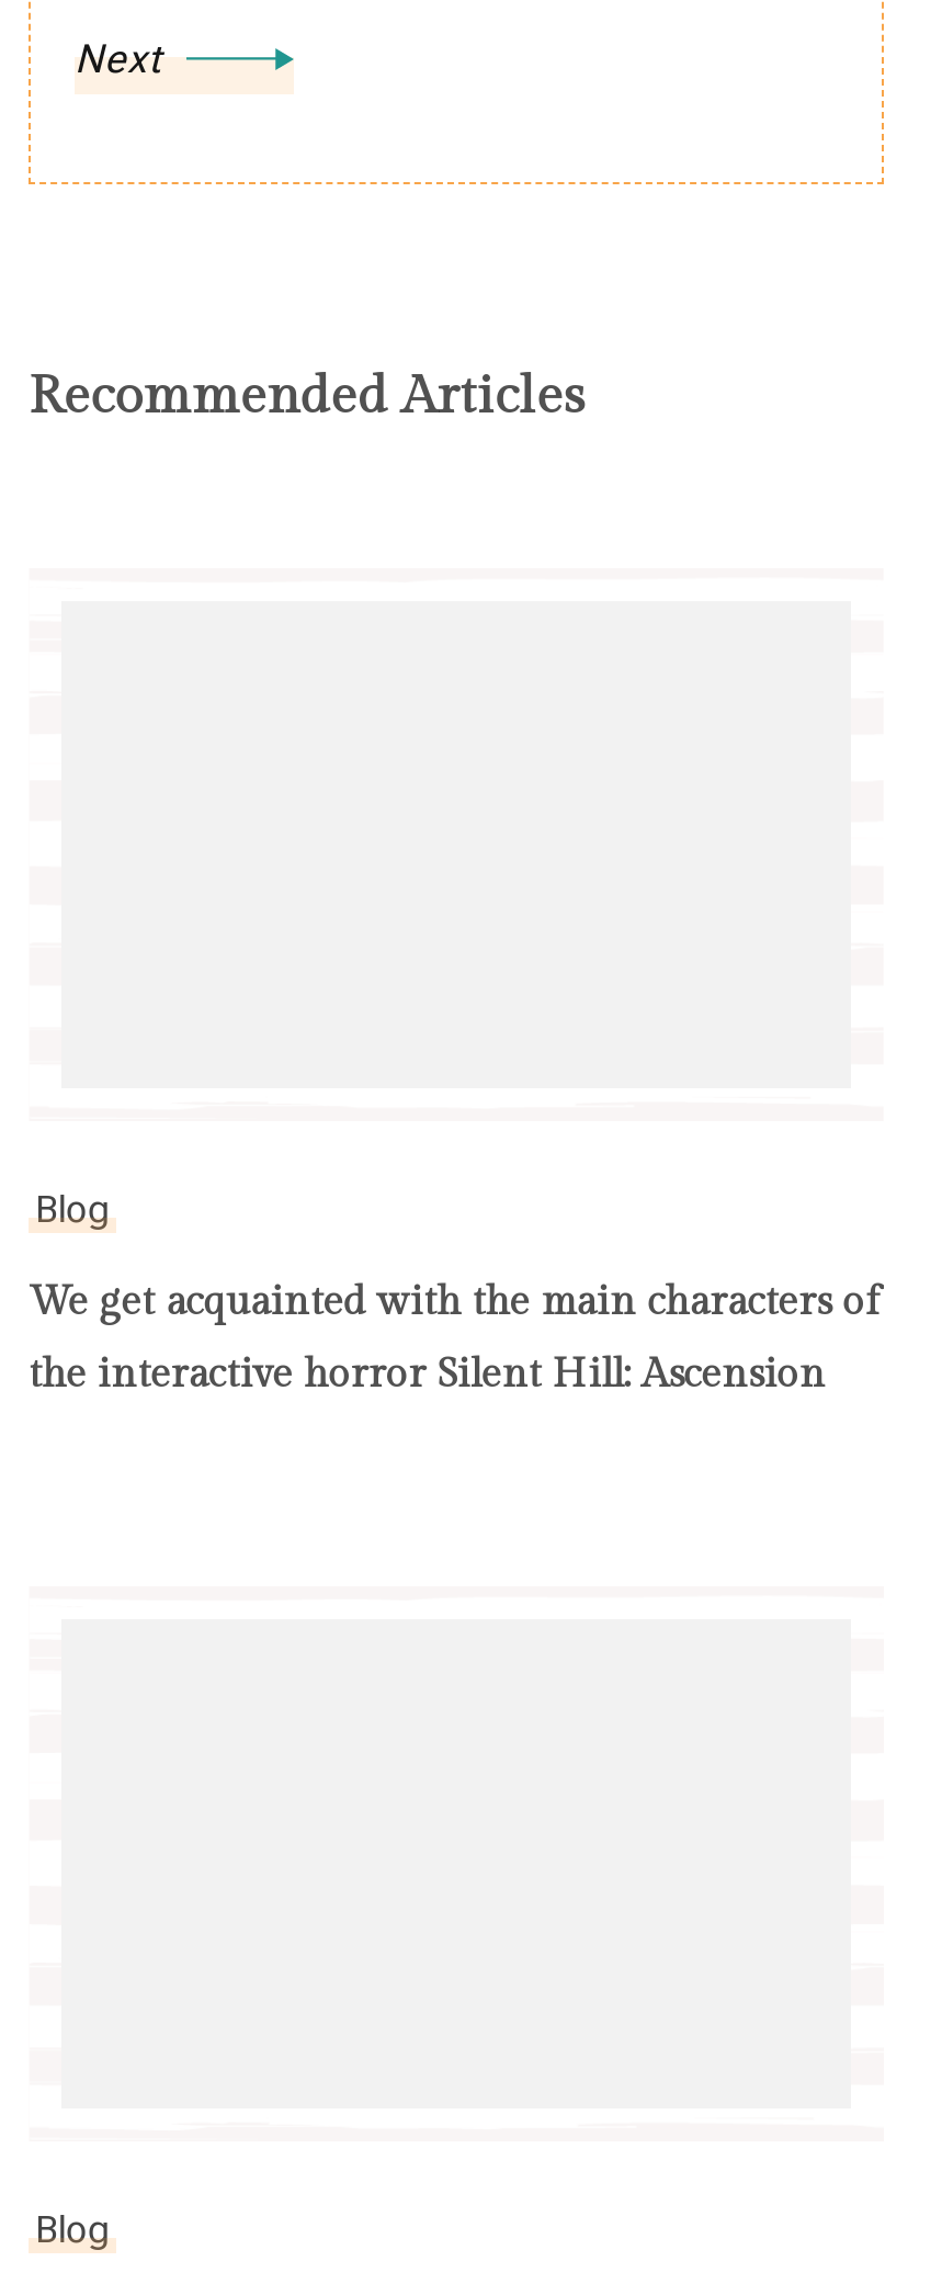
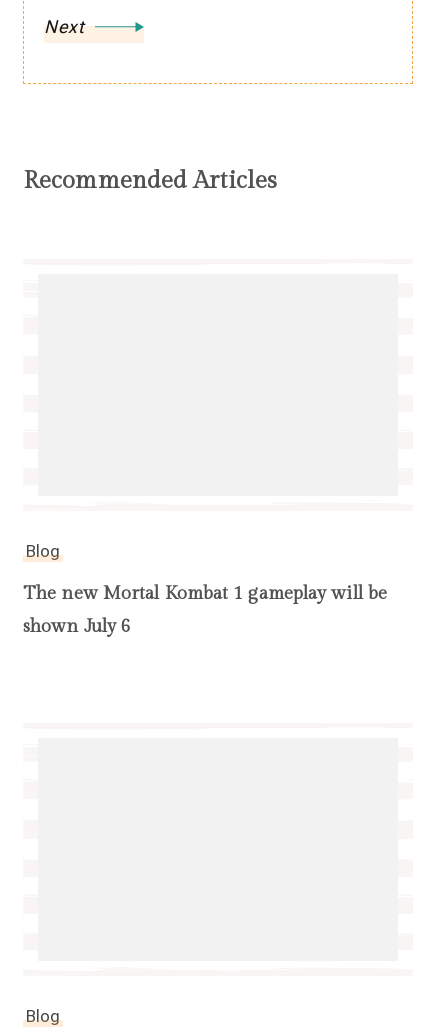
[29,1280,881,1326] We get acquainted with the main characters of -> [23,583,387,604] The new Mortal Kombat 1 gameplay will be
[29,1352,826,1398] the interactive horror Silent Hill: Ascension -> [23,616,131,637] shown July 6

